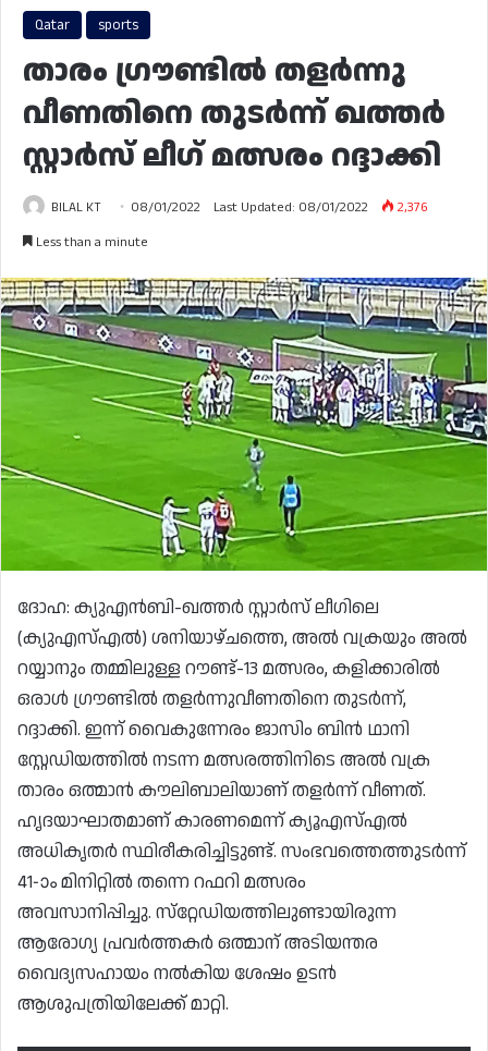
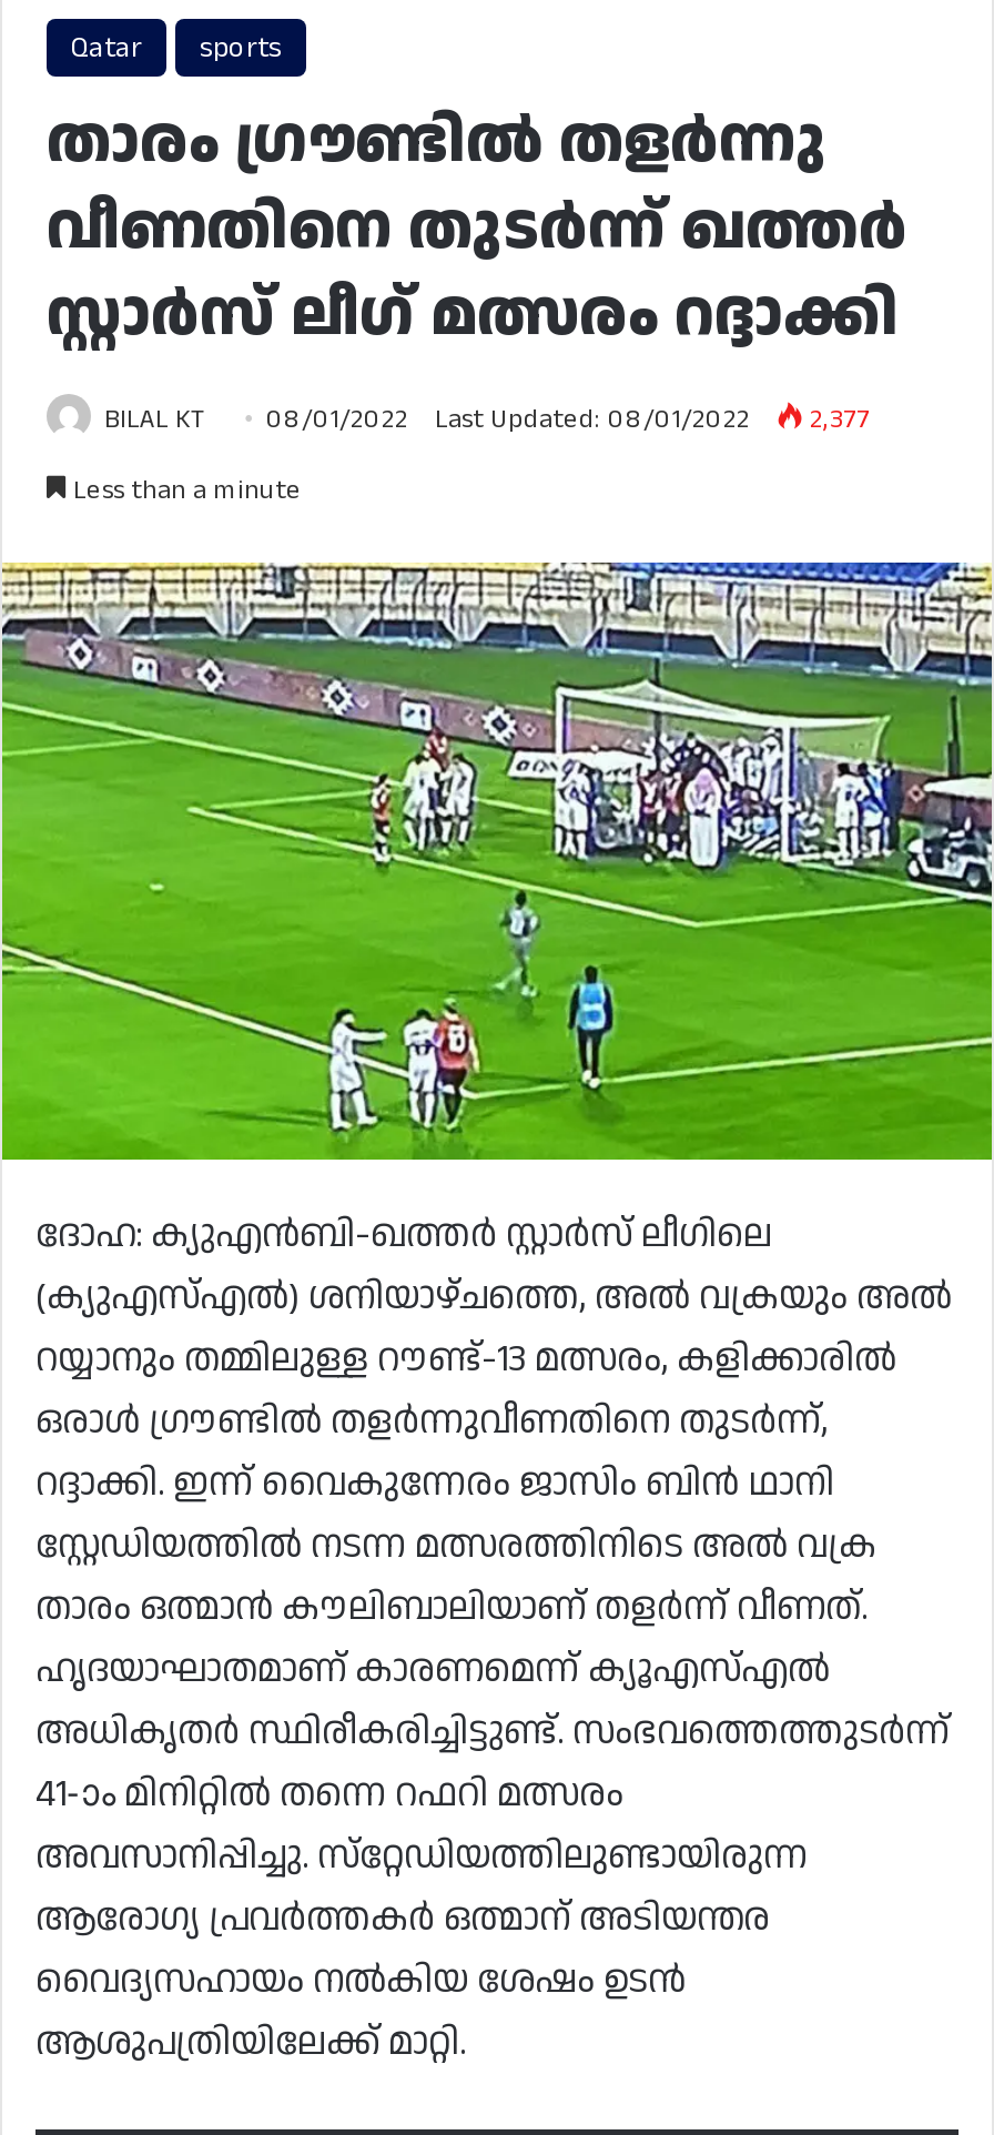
[51,198,428,217] BILAL KT 08/01/2022 Last Updated: 08/01/2022 2,376 -> [104,401,870,438] BILAL KT 08/01/2022 Last Updated: 08/01/2022 2,377

